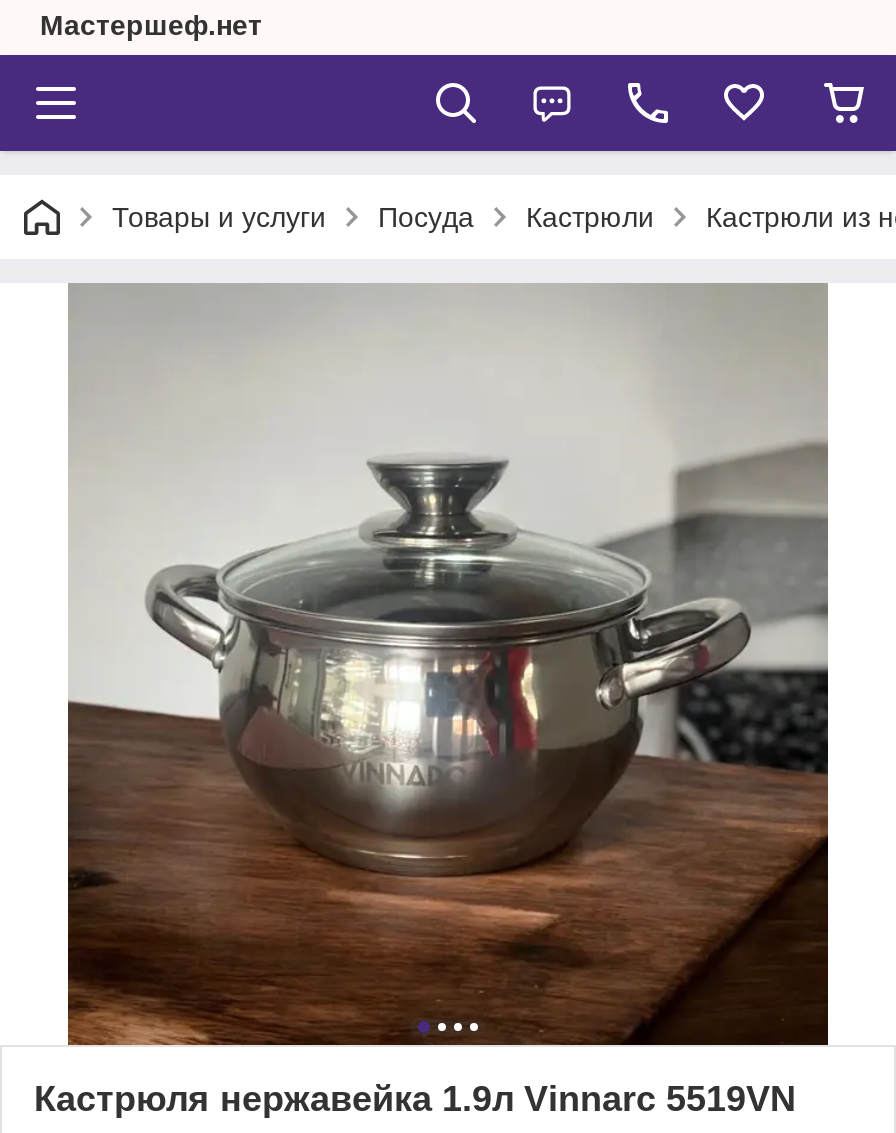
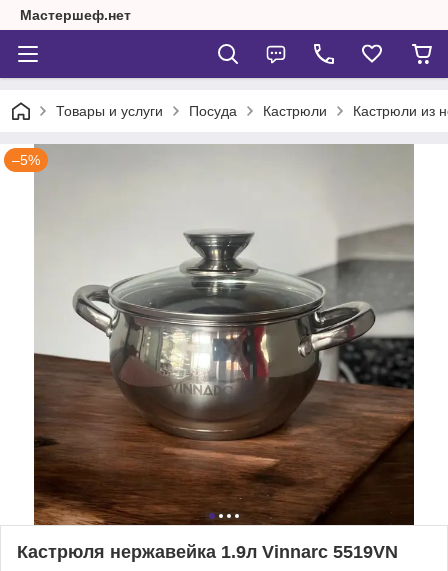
none -> [12,152,40,168] –5%

